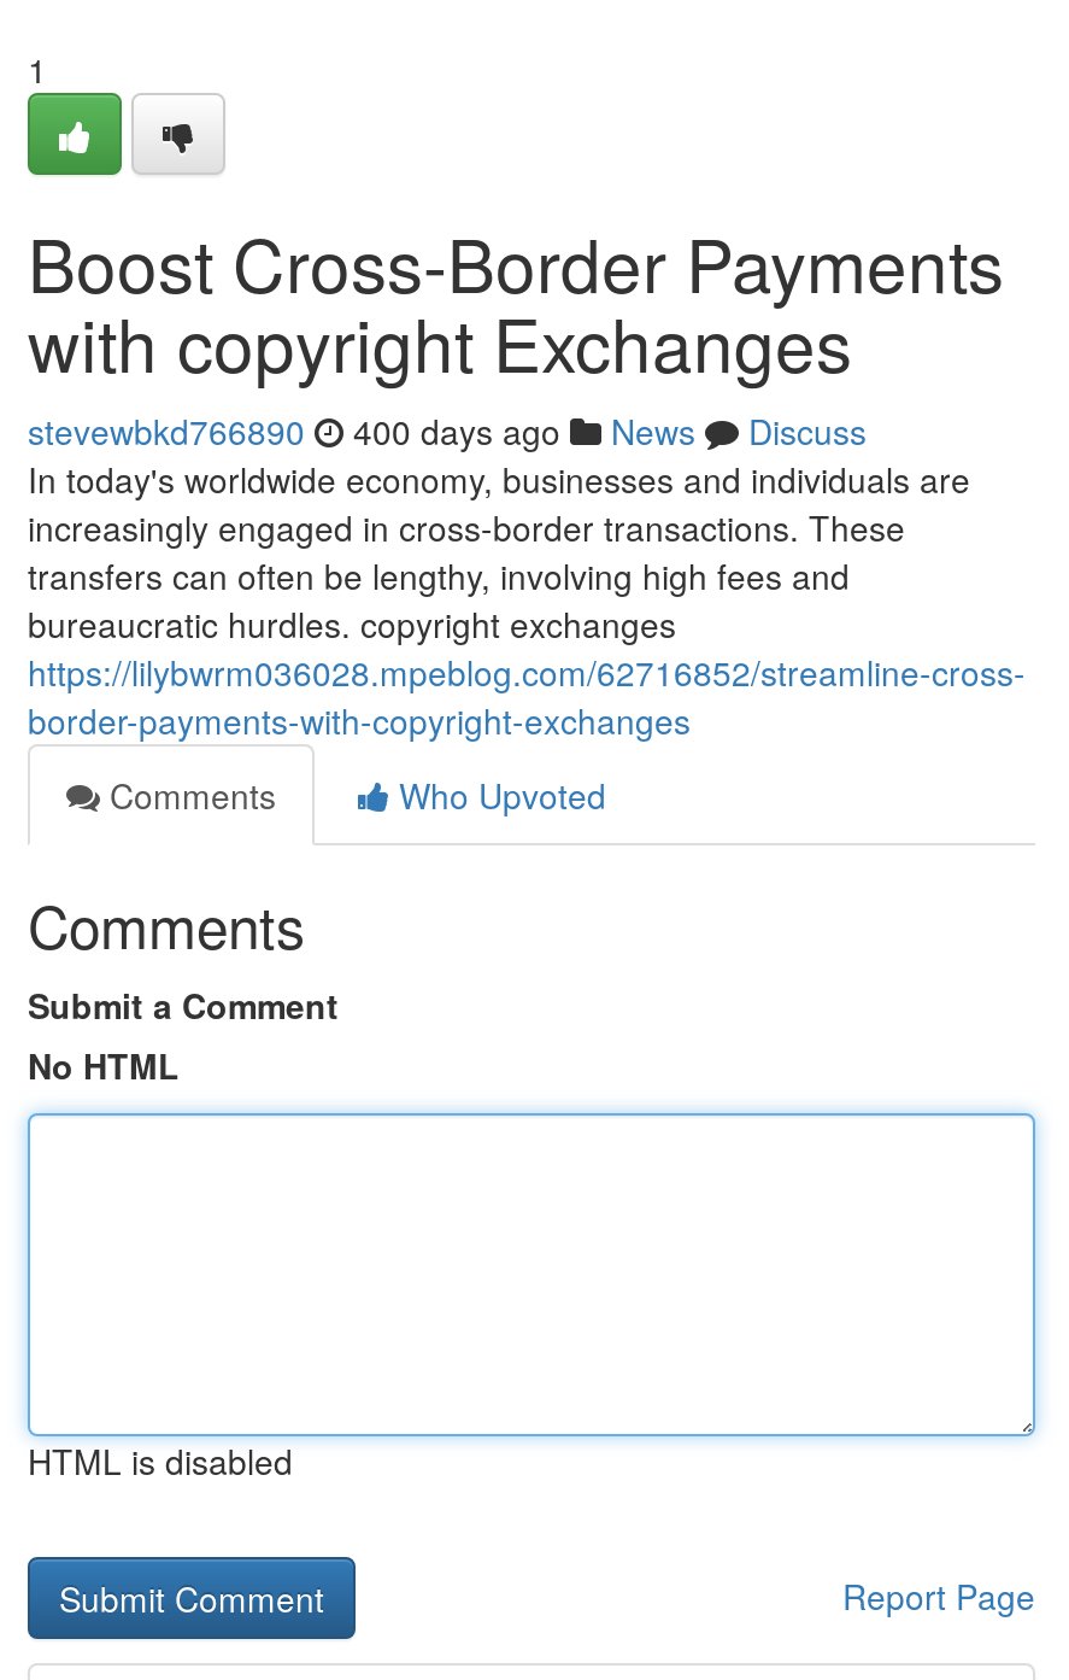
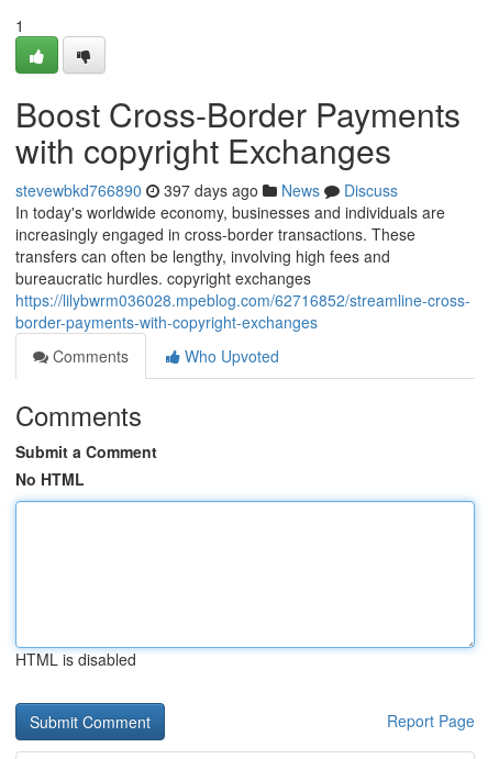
[28,406,867,455] stevewbkd766890 400 days ago News Discuss -> [15,179,398,201] stevewbkd766890 397 days ago News Discuss

